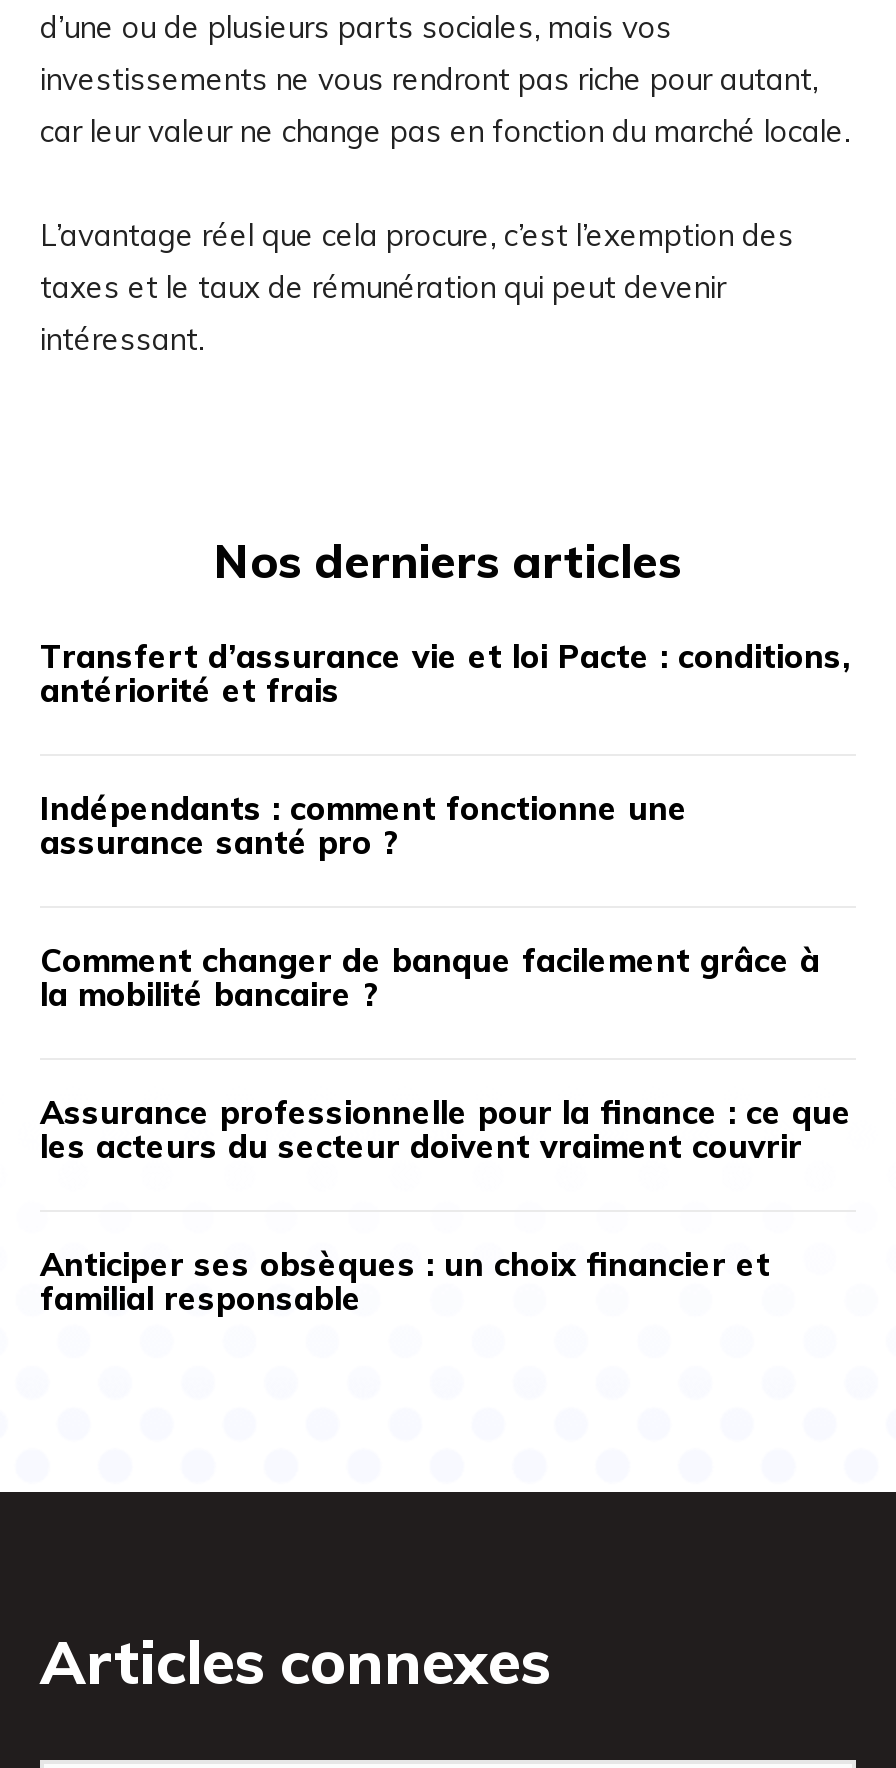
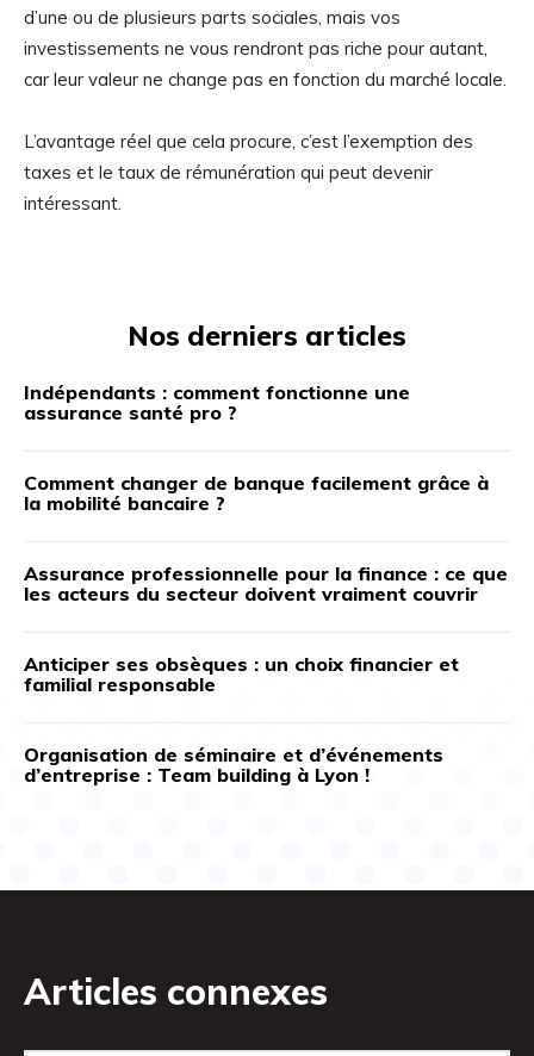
[40,637,850,711] Transfert d’assurance vie et loi Pacte : conditions, | antériorité et frais -> none
moved [40,789,852,1319] -> [24,381,508,697]: Indépendants : comment fonctionne une | assurance santé pro ? | Comment changer de banque facilement grâce à | la mobilité bancaire ? | Assurance professionnelle pour la finance : ce que | les acteurs du secteur doivent vraiment couvrir | Anticiper ses obsèques : un choix financier et | familial responsable
none -> [24,743,443,787] Organisation de séminaire et d’événements | d’entreprise : Team building à Lyon !

